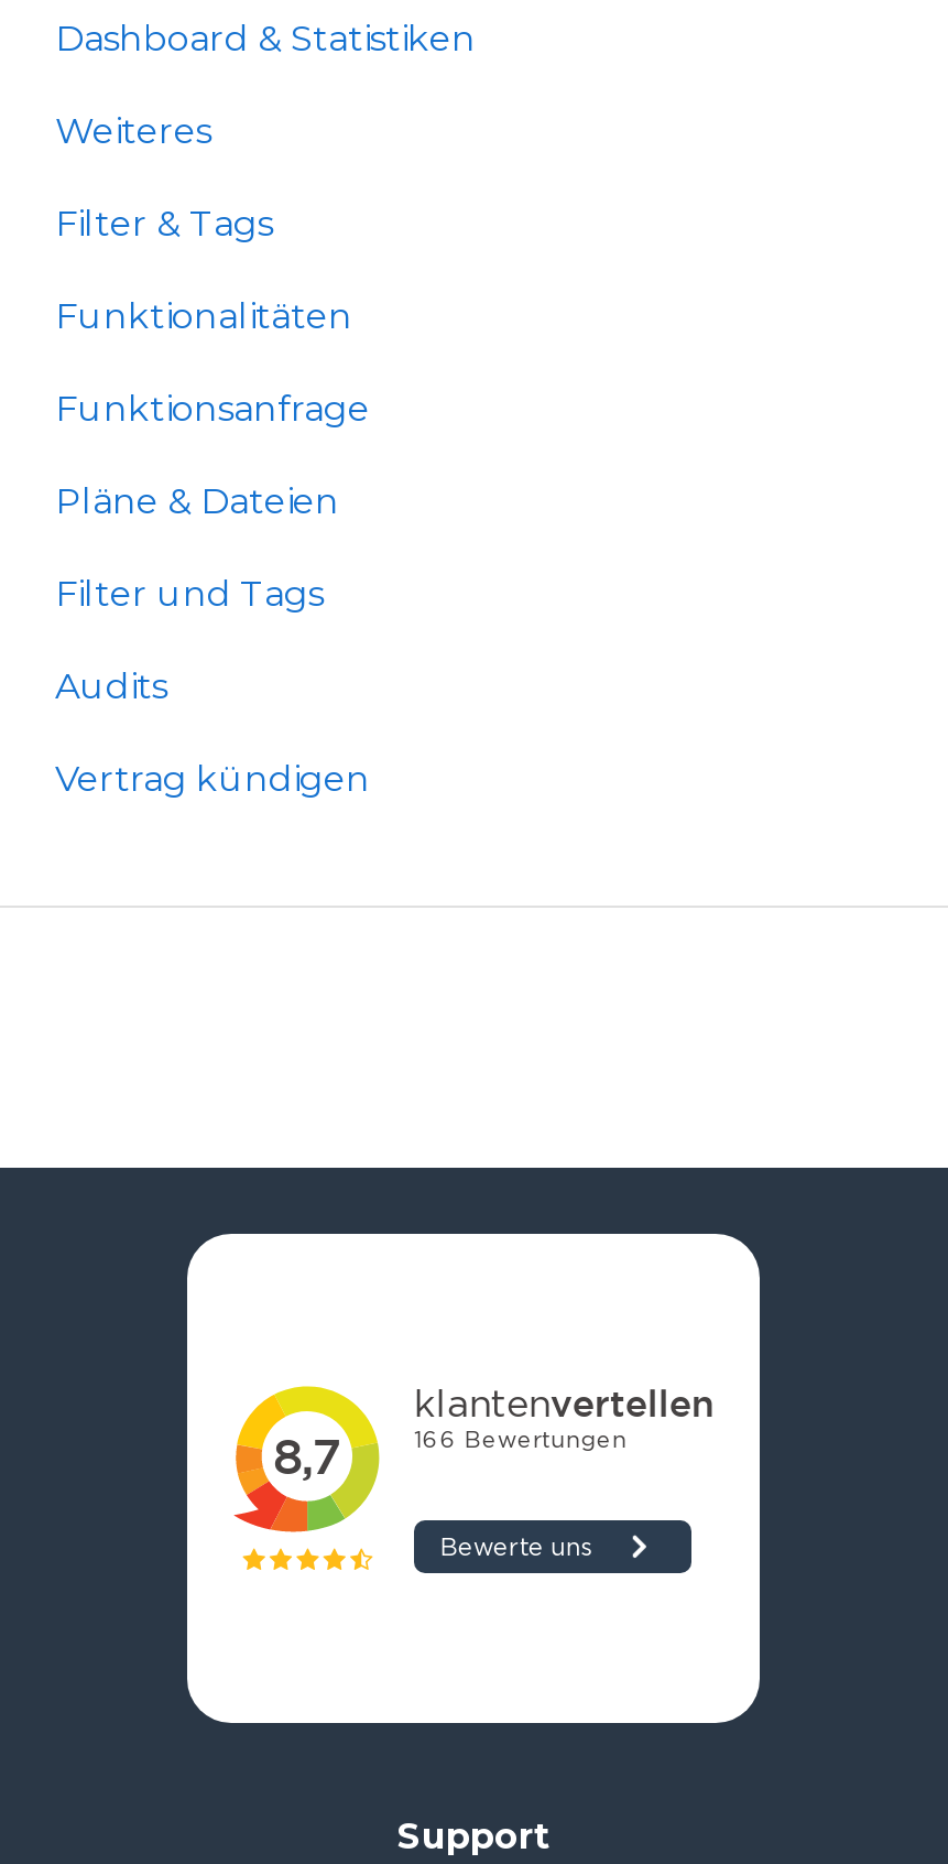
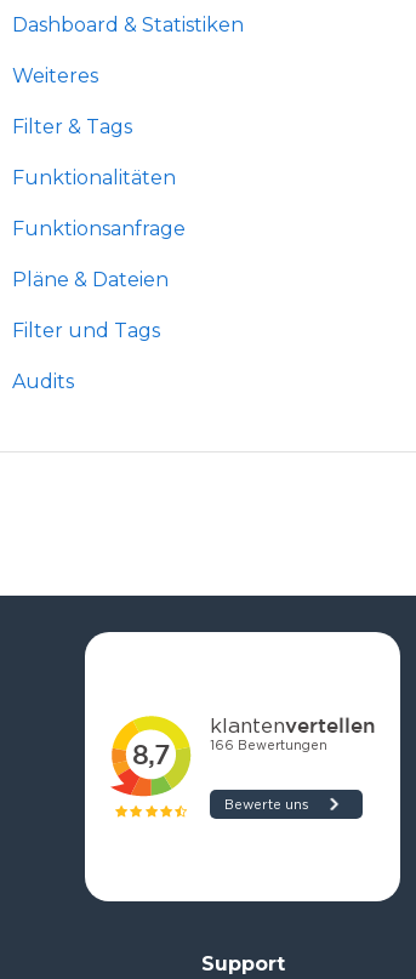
[55,757,370,799] Vertrag kündigen -> none

